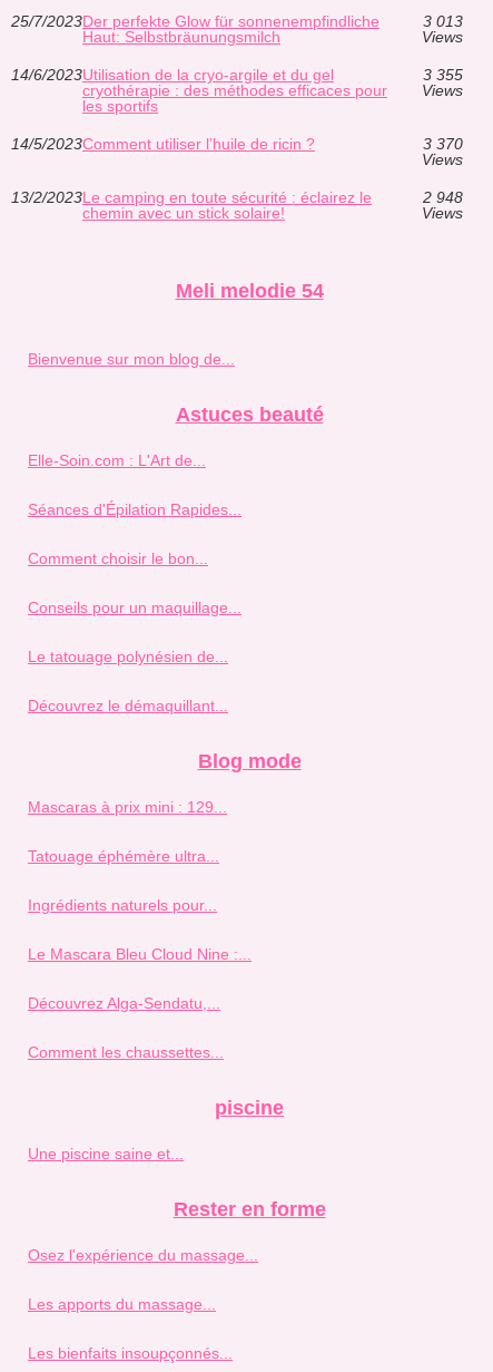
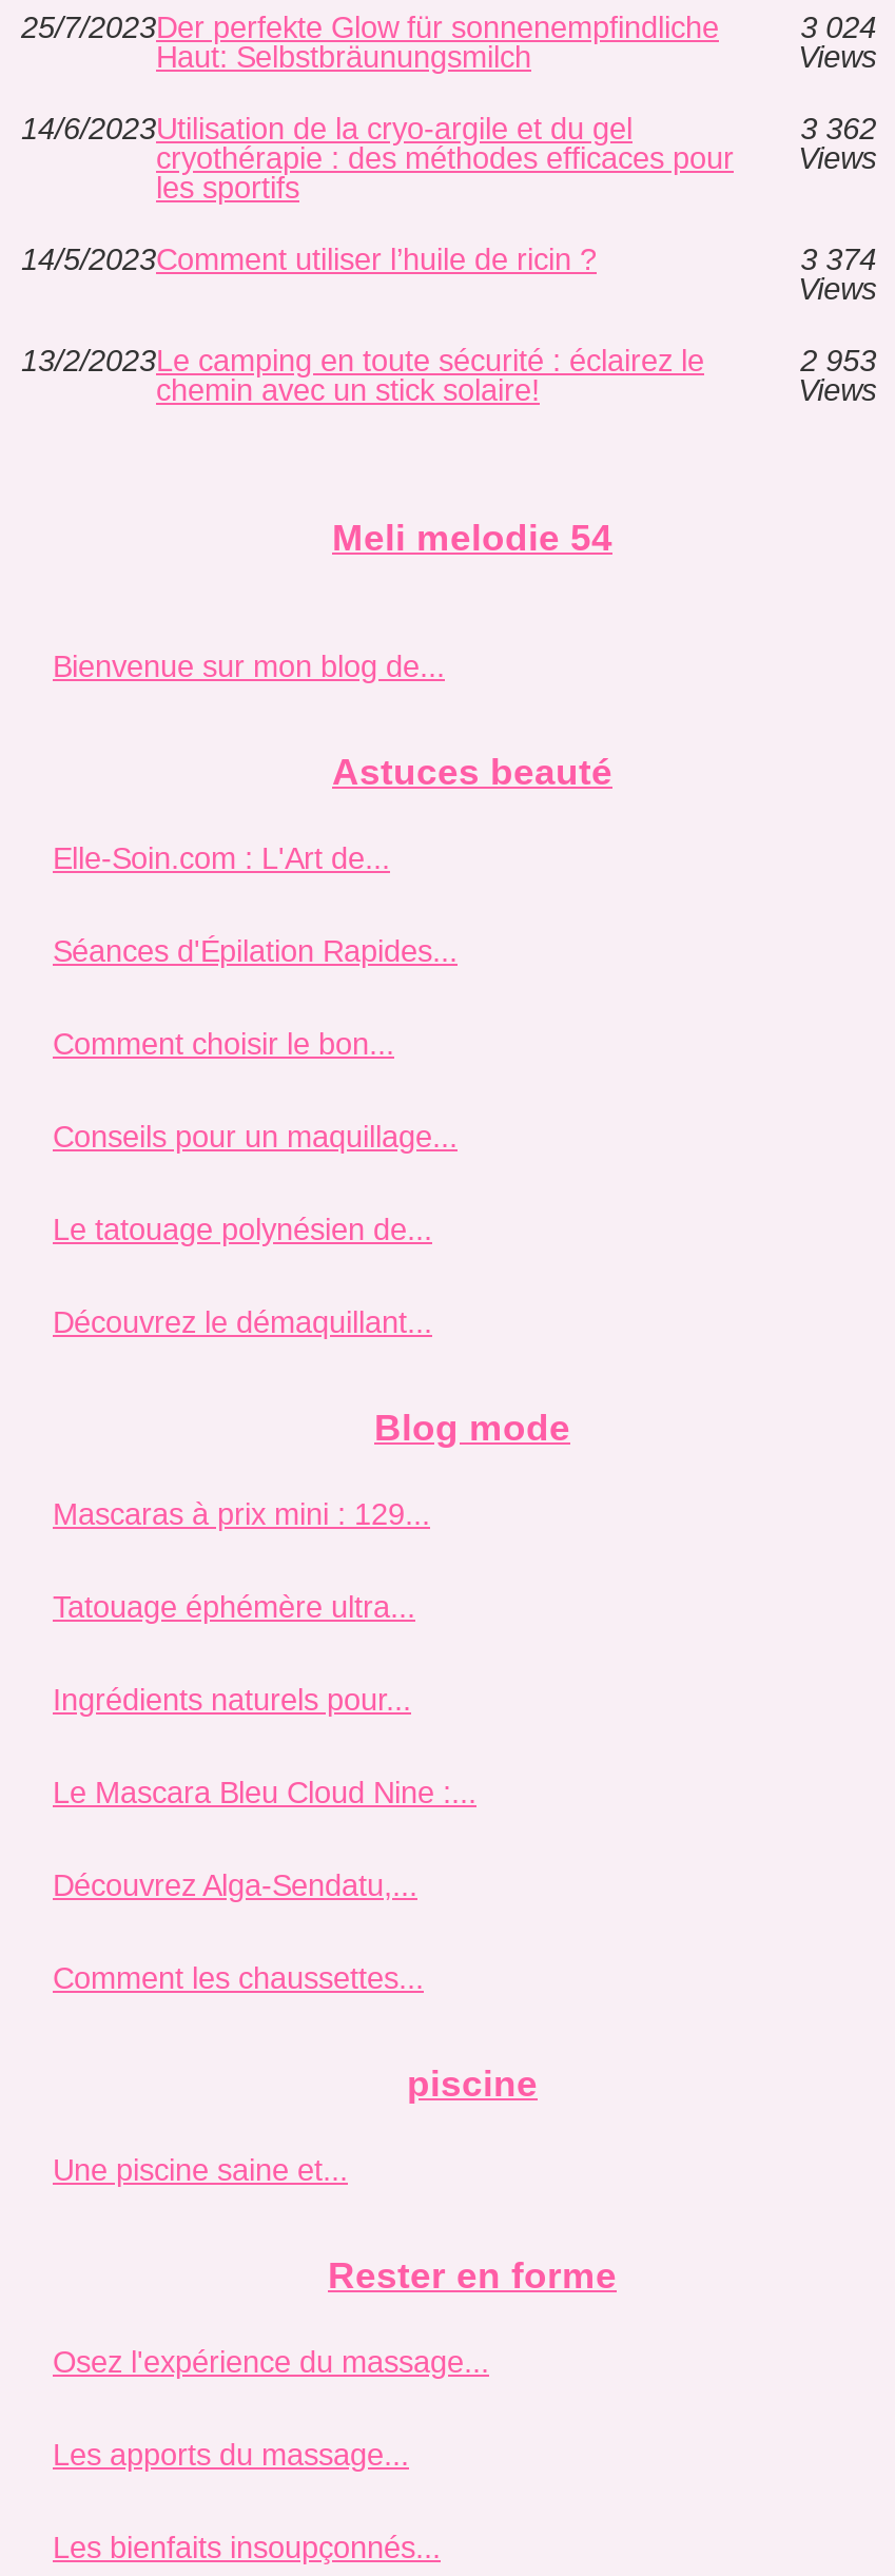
[422,12,463,30] 3 013 -> [800,10,876,44] 3 024
[422,66,463,83] 3 355 -> [800,111,876,145] 3 362
[422,135,463,152] 3 370 -> [800,242,876,276] 3 374
[422,188,463,206] 2 948 -> [800,343,876,377] 2 953

